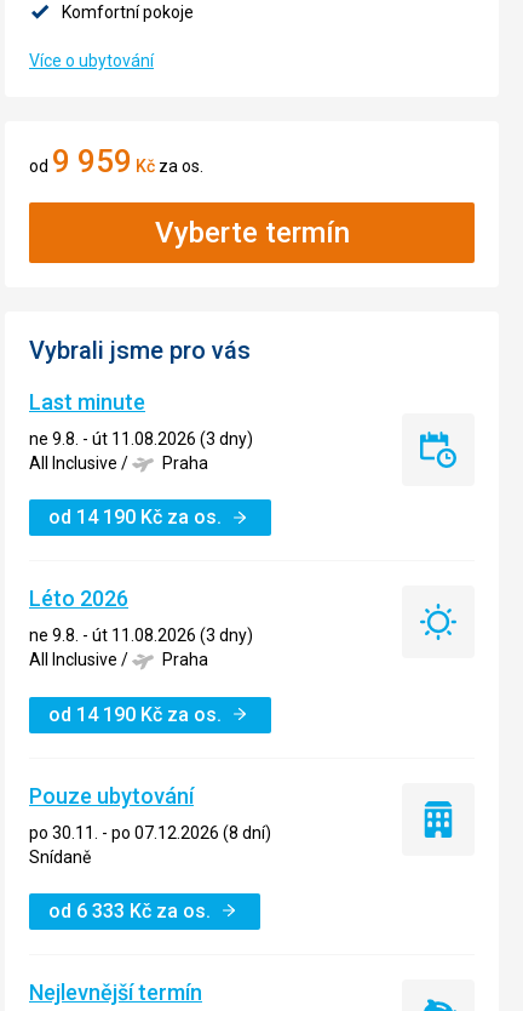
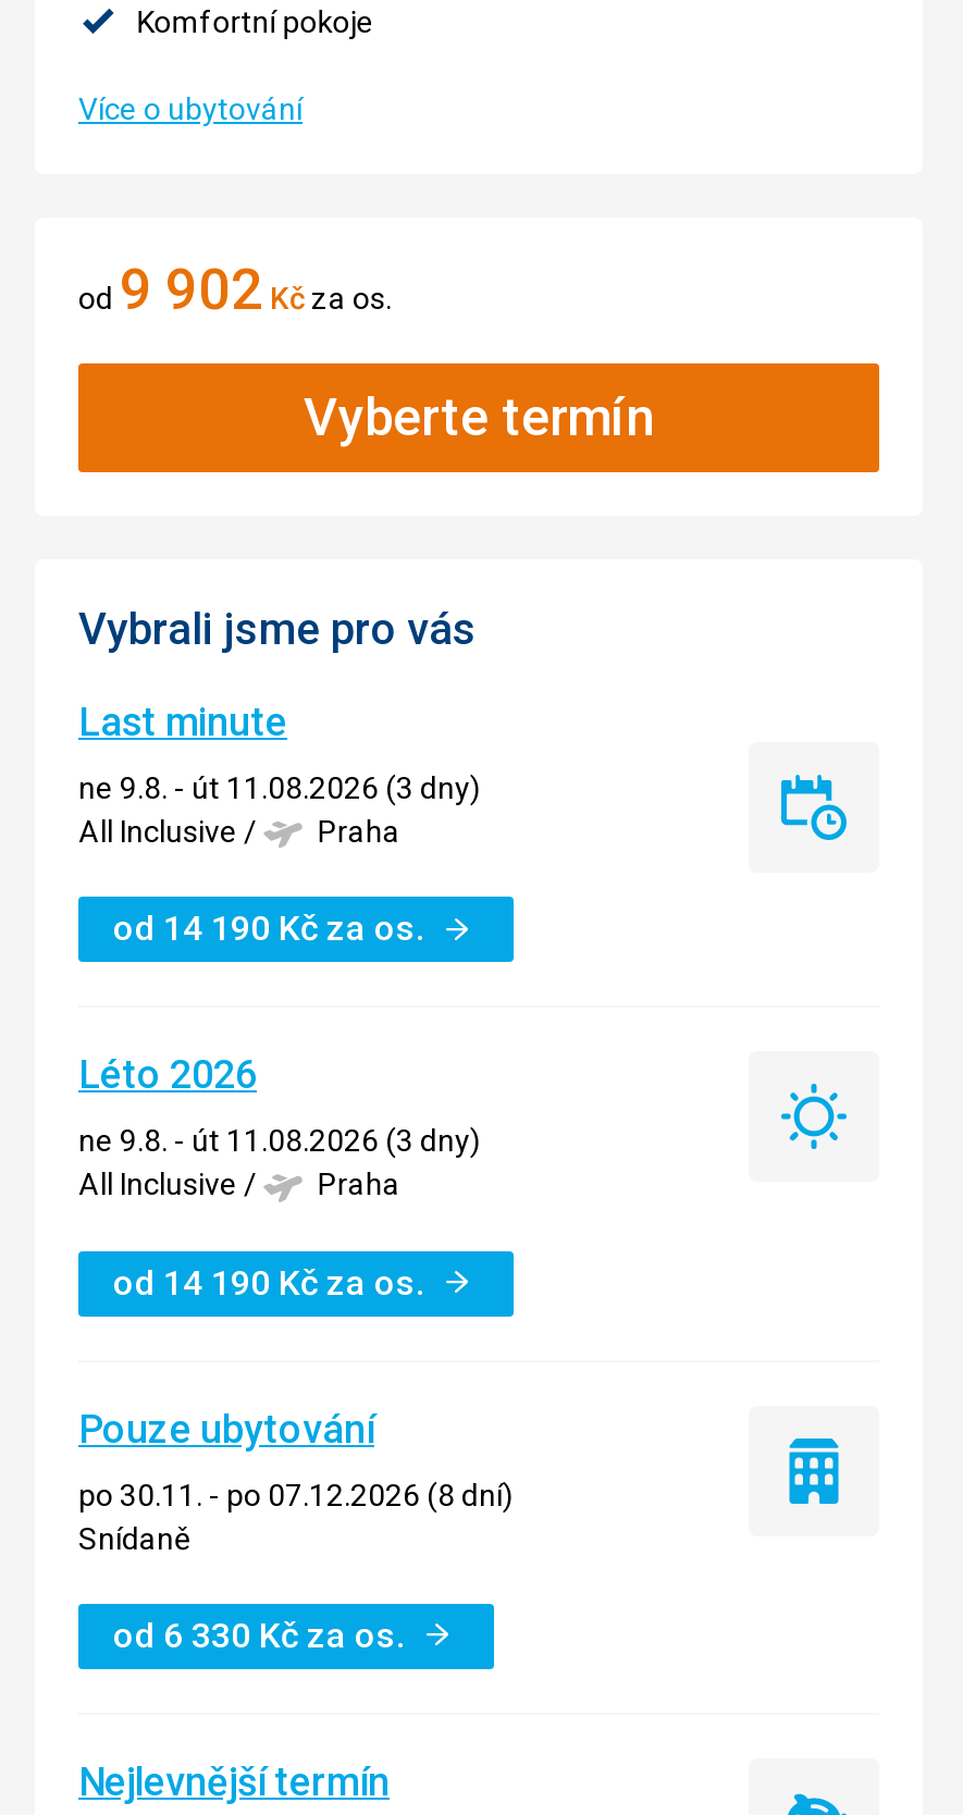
[29,144,203,180] od9 959Kčza os. -> [78,258,392,323] od9 902Kčza os.
[48,899,211,922] od 6 333 Kč za os. -> [113,1614,405,1655] od 6 330 Kč za os.

